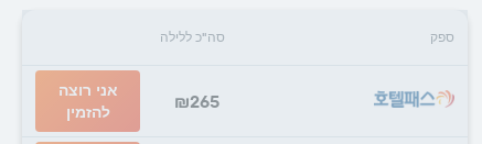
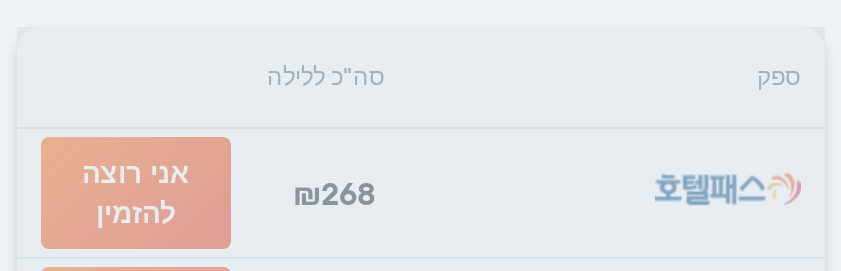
[174,90,219,112] ₪265 -> [293,173,375,213] ₪268

